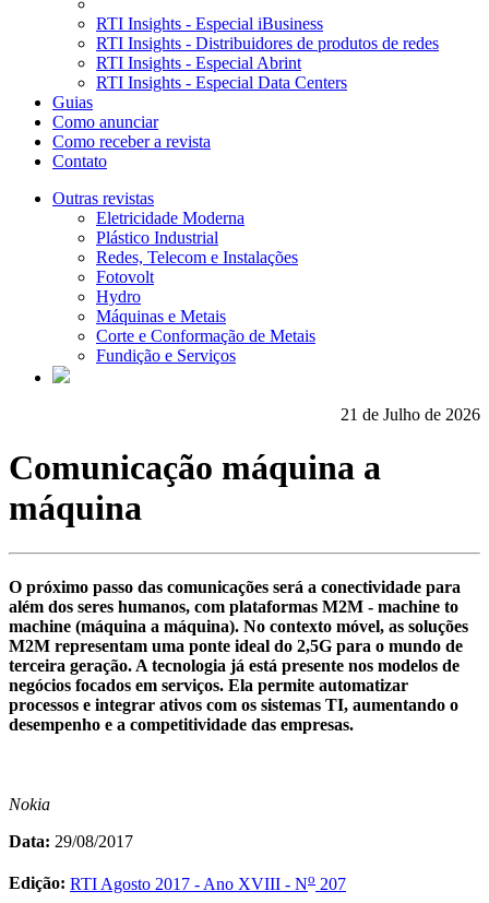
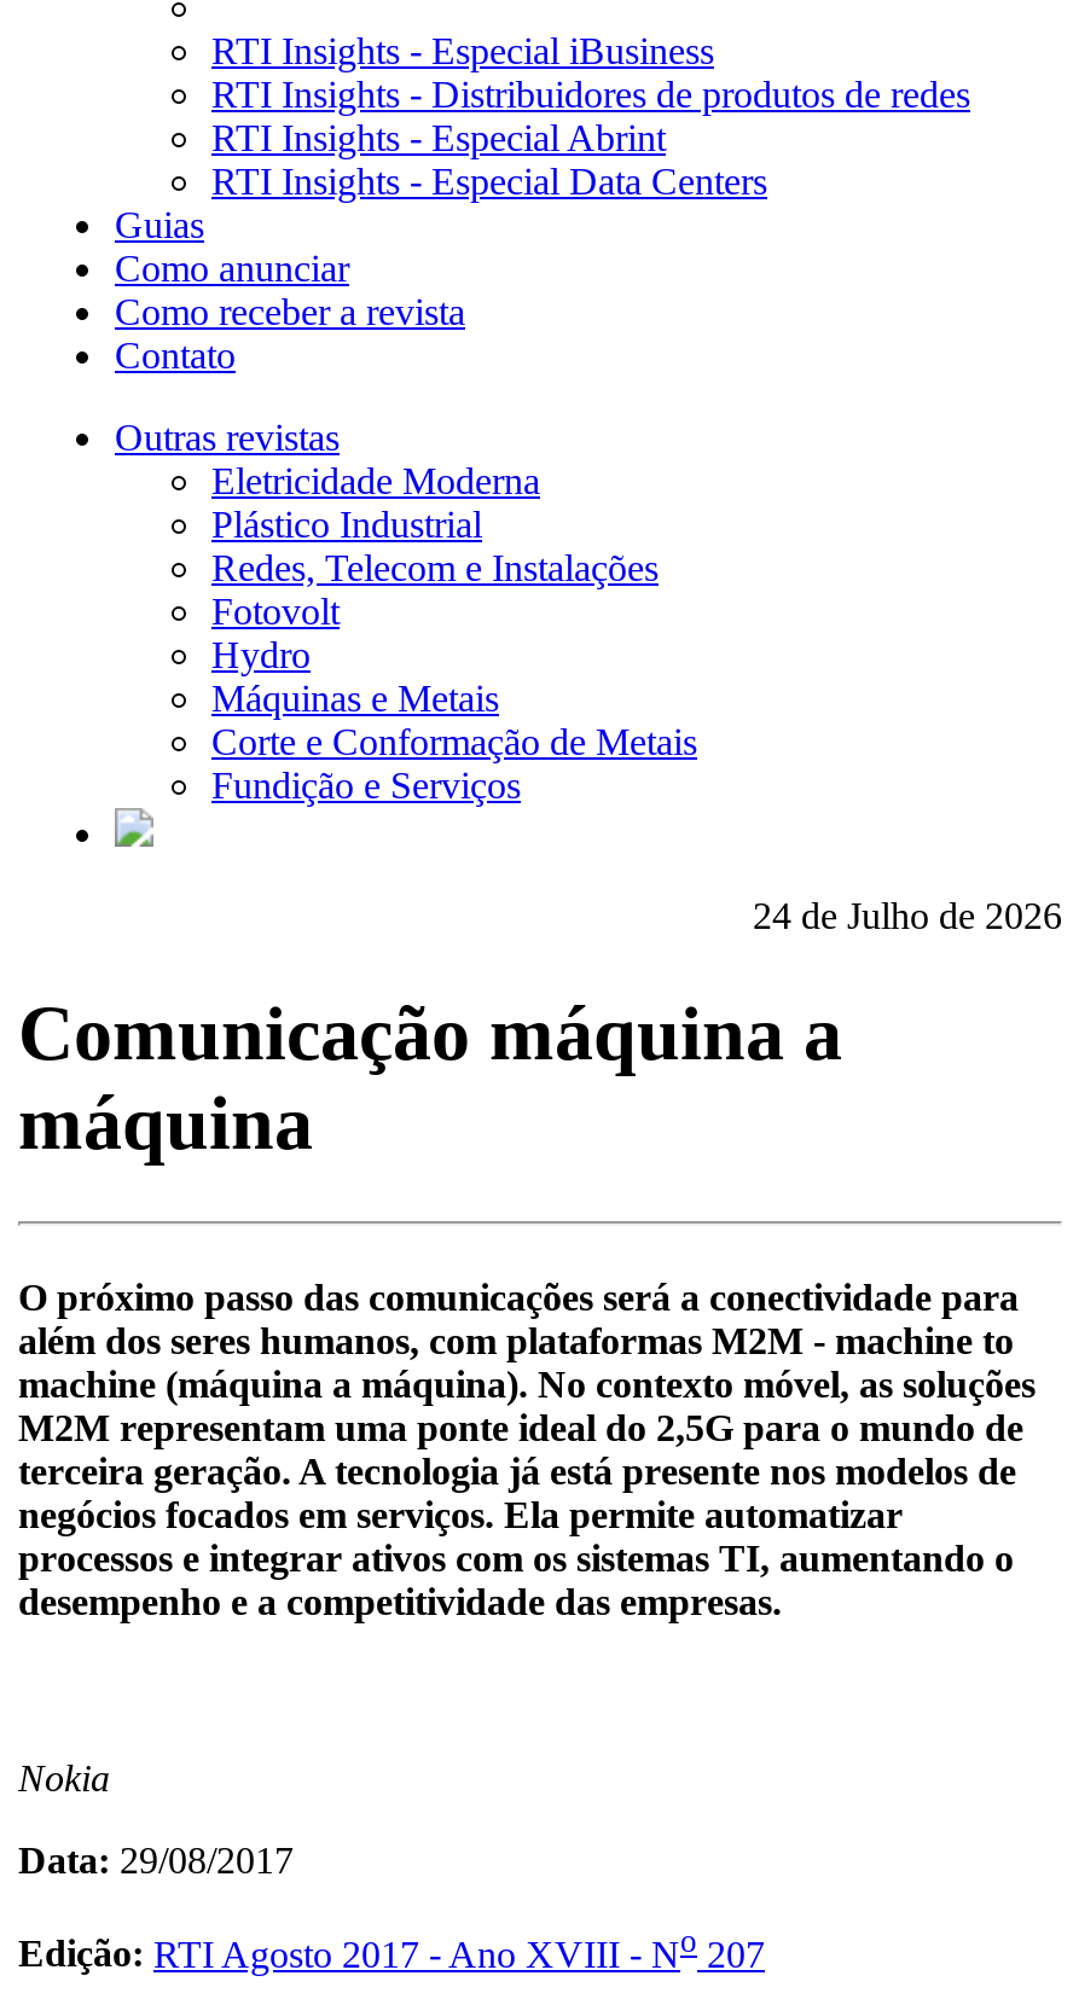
[341,405,480,424] 21 de Julho de 2026 -> [753,895,1062,936] 24 de Julho de 2026

